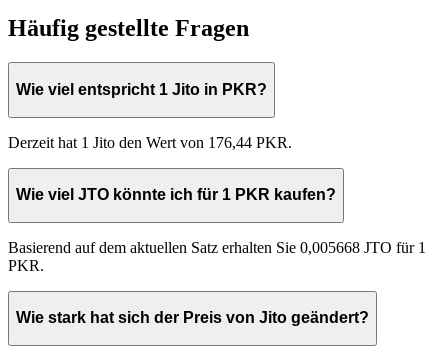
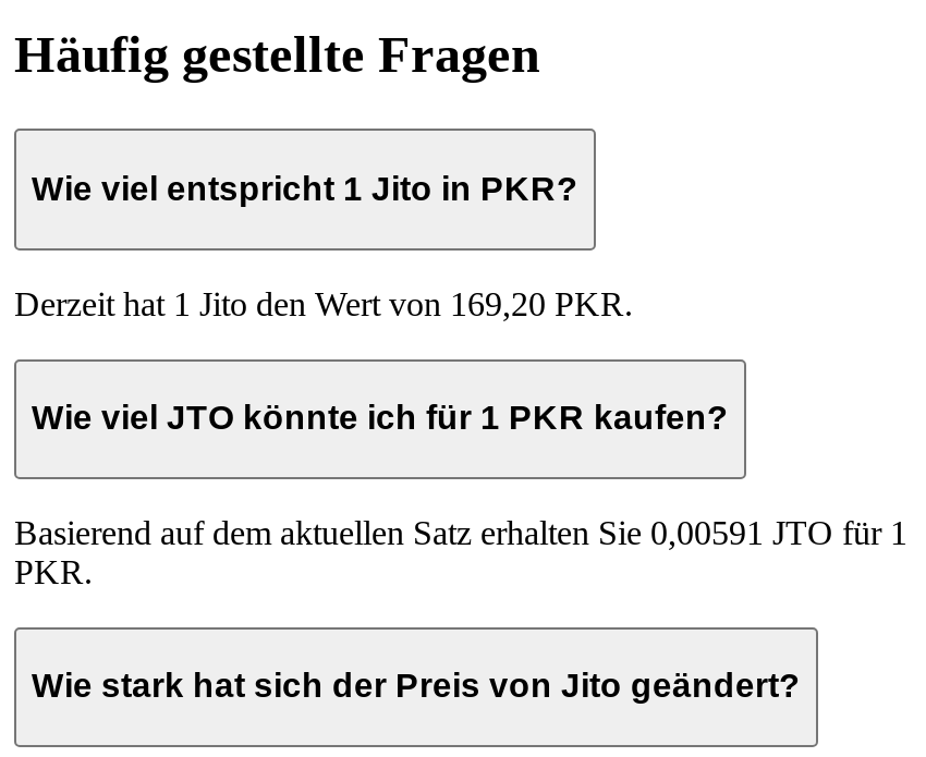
[8,133,292,150] Derzeit hat 1 Jito den Wert von 176,44 PKR. -> [14,284,633,321] Derzeit hat 1 Jito den Wert von 169,20 PKR.
[8,239,426,256] Basierend auf dem aktuellen Satz erhalten Sie 0,005668 JTO für 1 -> [14,513,907,550] Basierend auf dem aktuellen Satz erhalten Sie 0,00591 JTO für 1

